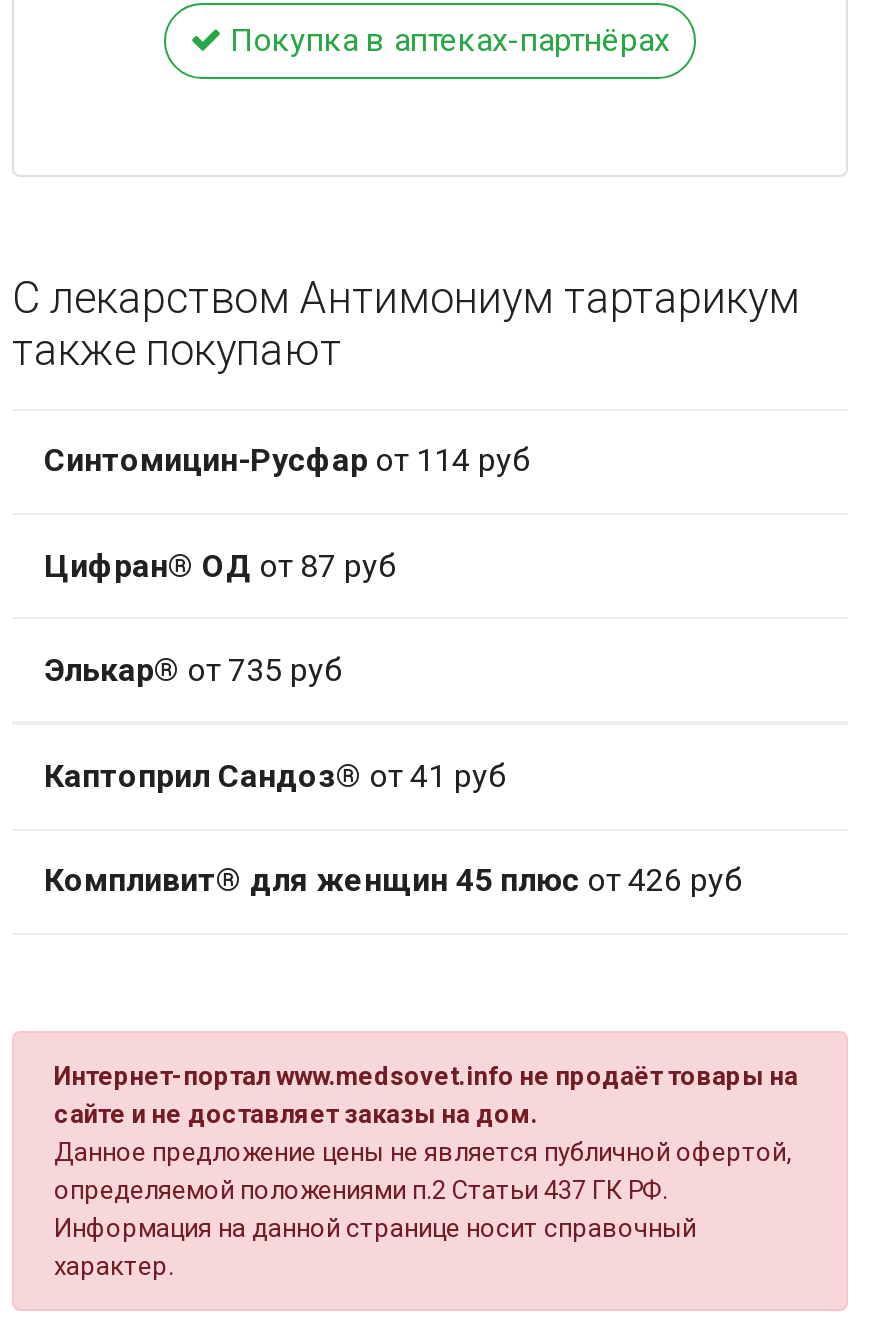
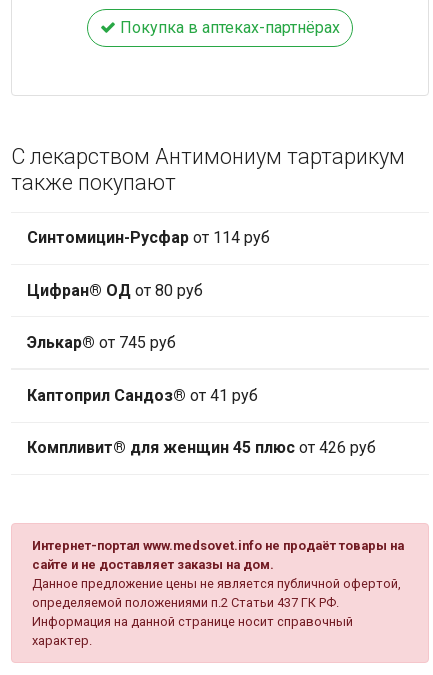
[44,546,396,584] Цифран® ОД от 87 руб -> [27,281,203,300] Цифран® ОД от 80 руб
[44,651,342,689] Элькар® от 735 руб -> [27,333,176,352] Элькар® от 745 руб

